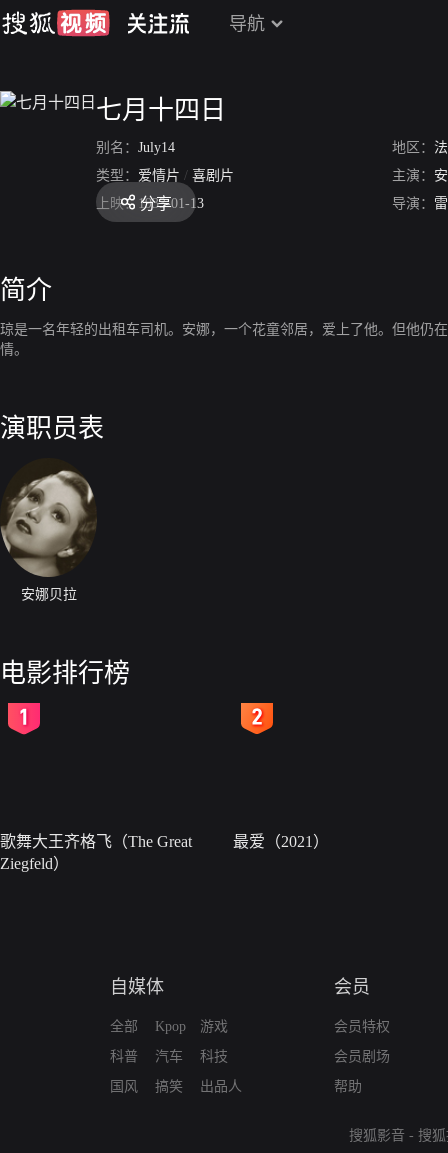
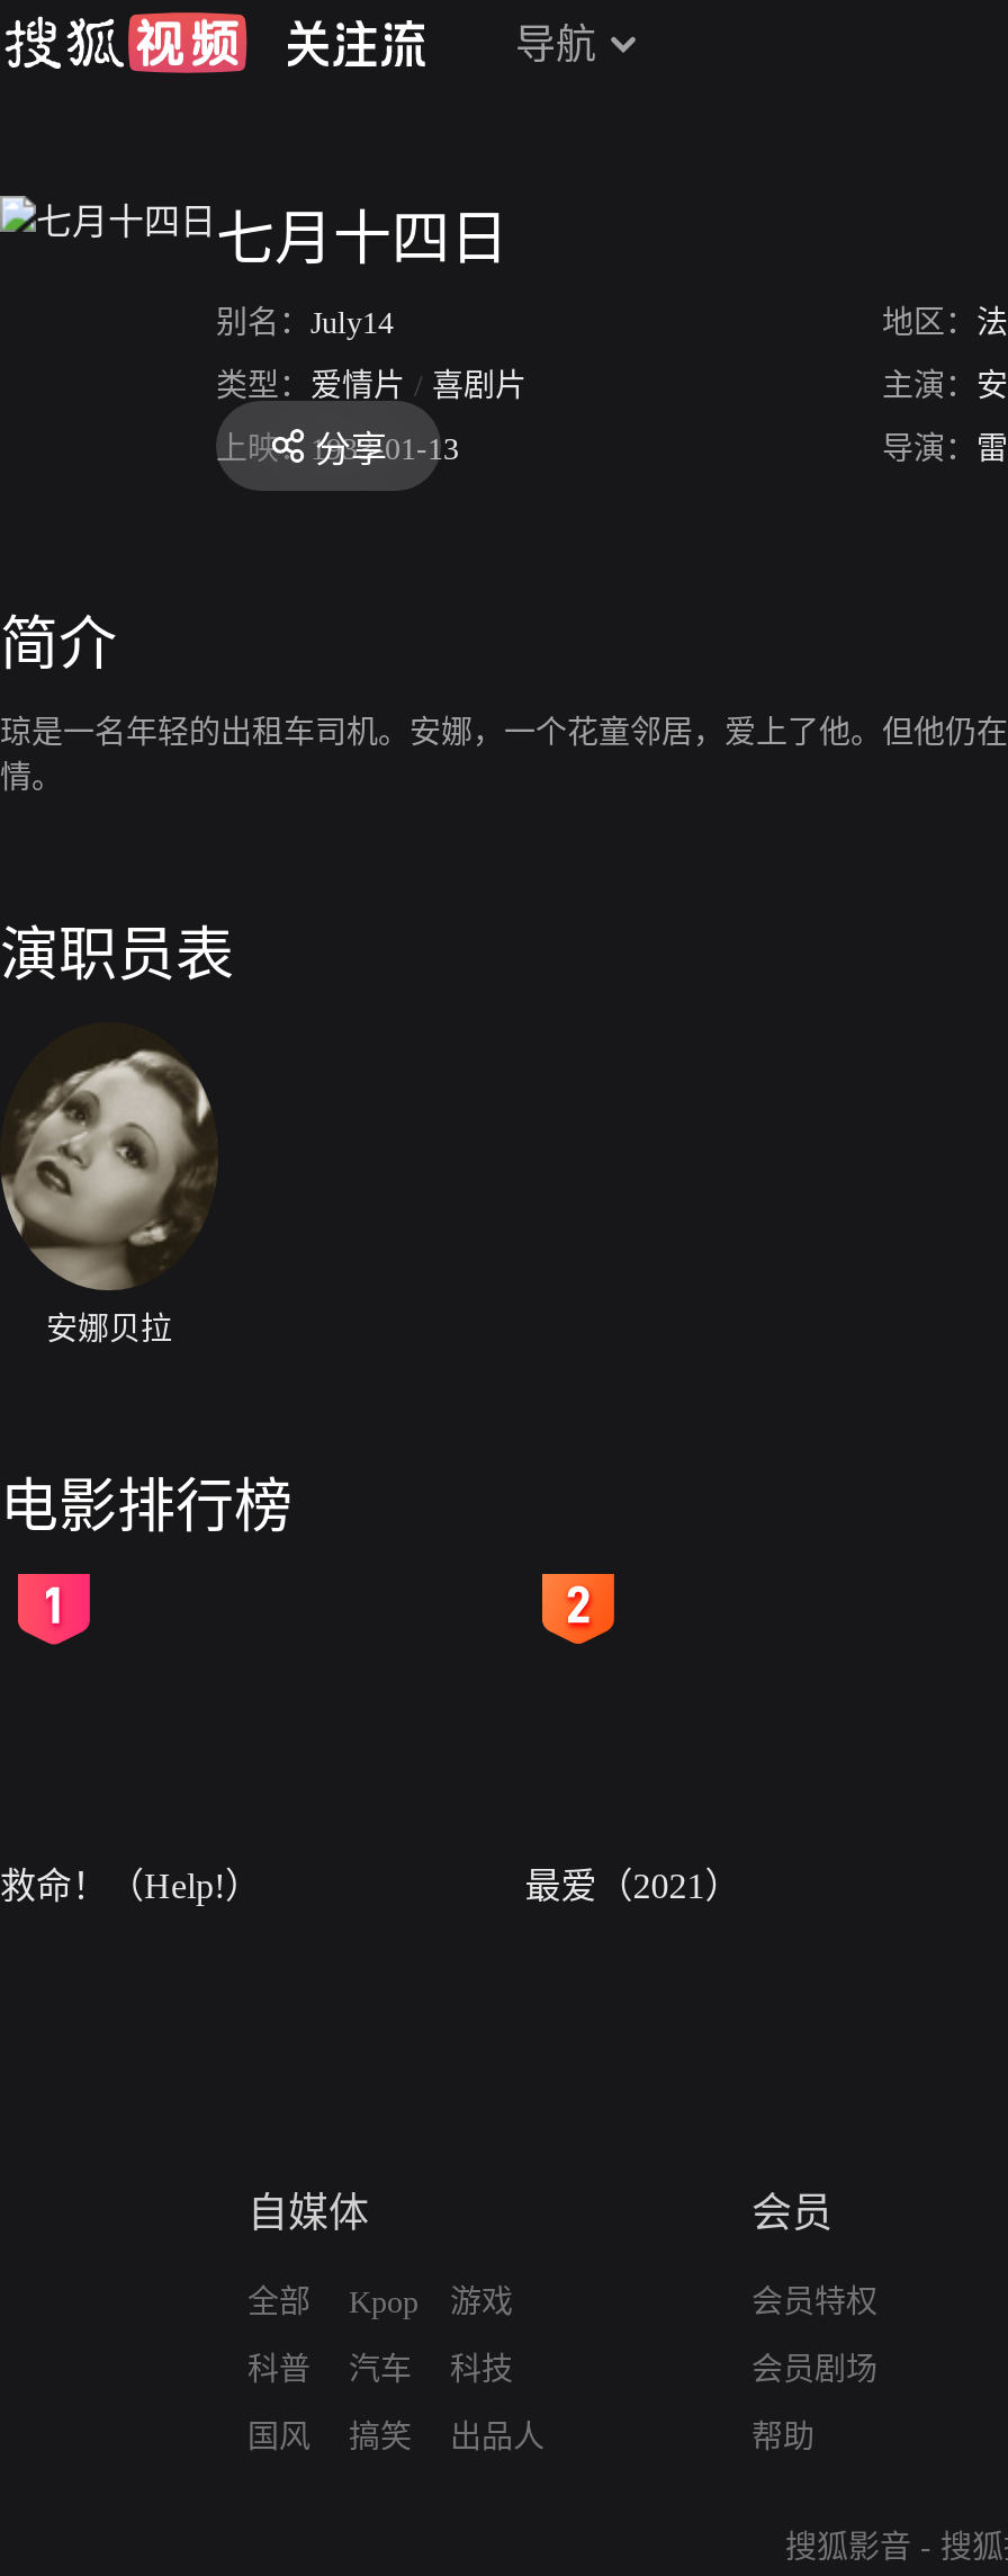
[0,833,192,872] 歌舞大王齐格飞（The Great | Ziegfeld） -> [0,1867,261,1905] 救命！（Help!）

